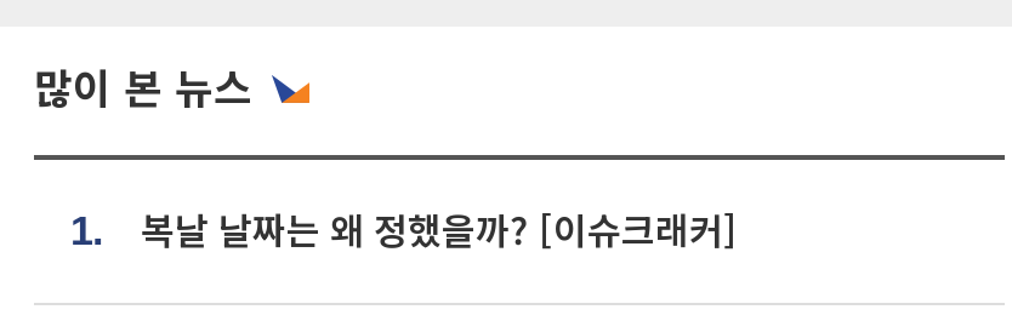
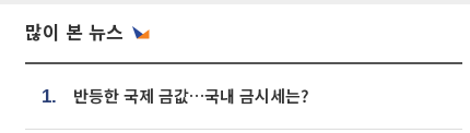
[141,204,738,254] 복날 날짜는 왜 정했을까? [이슈크래커] -> [73,84,309,107] 반등한 국제 금값…국내 금시세는?

